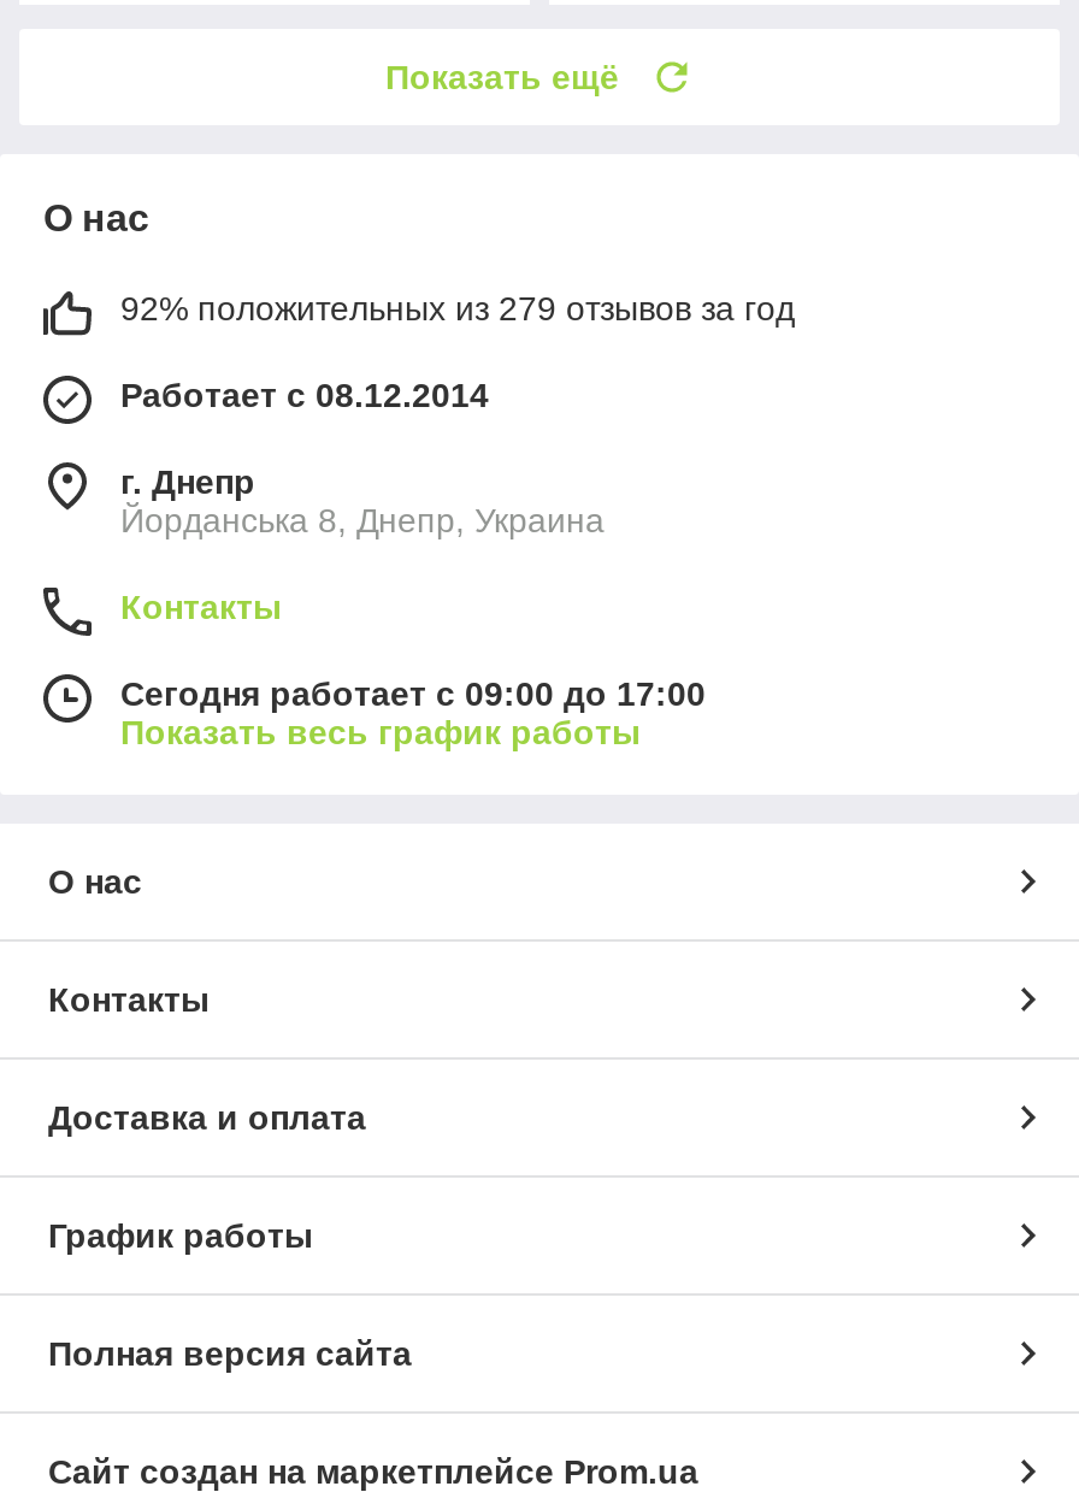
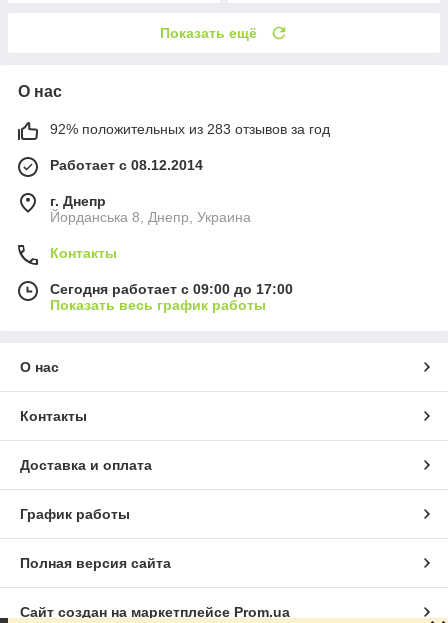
[120,289,795,327] 92% положительных из 279 отзывов за год -> [50,121,330,137] 92% положительных из 283 отзывов за год

